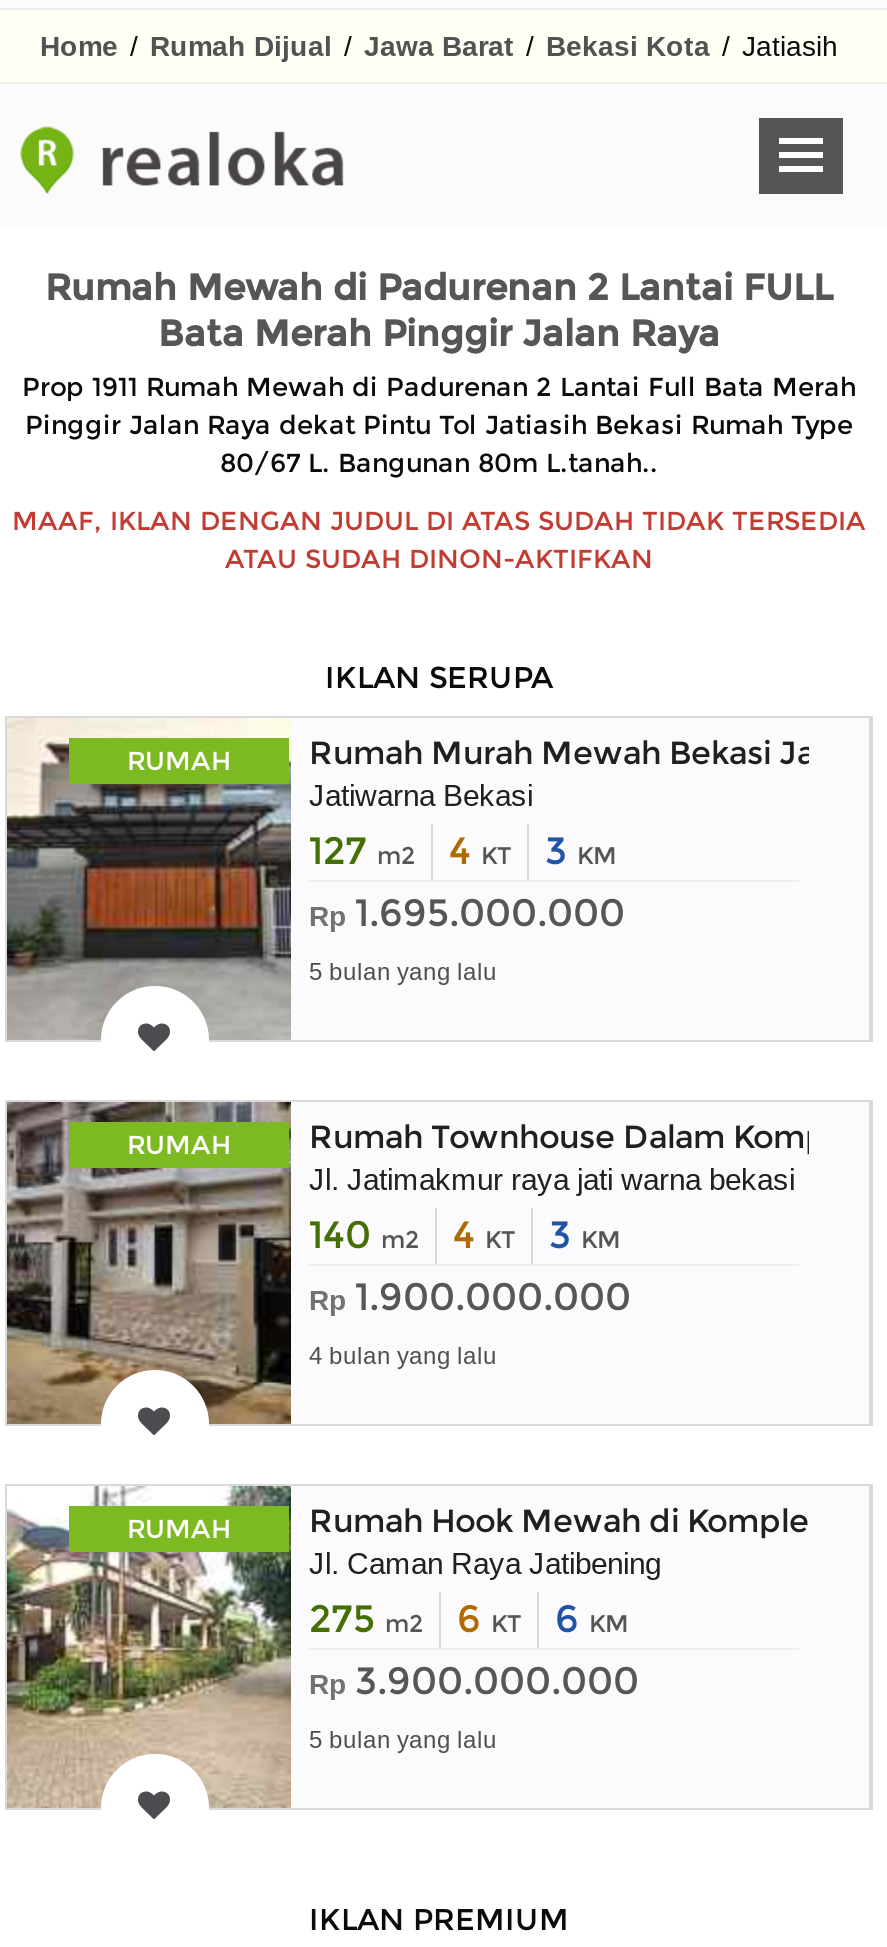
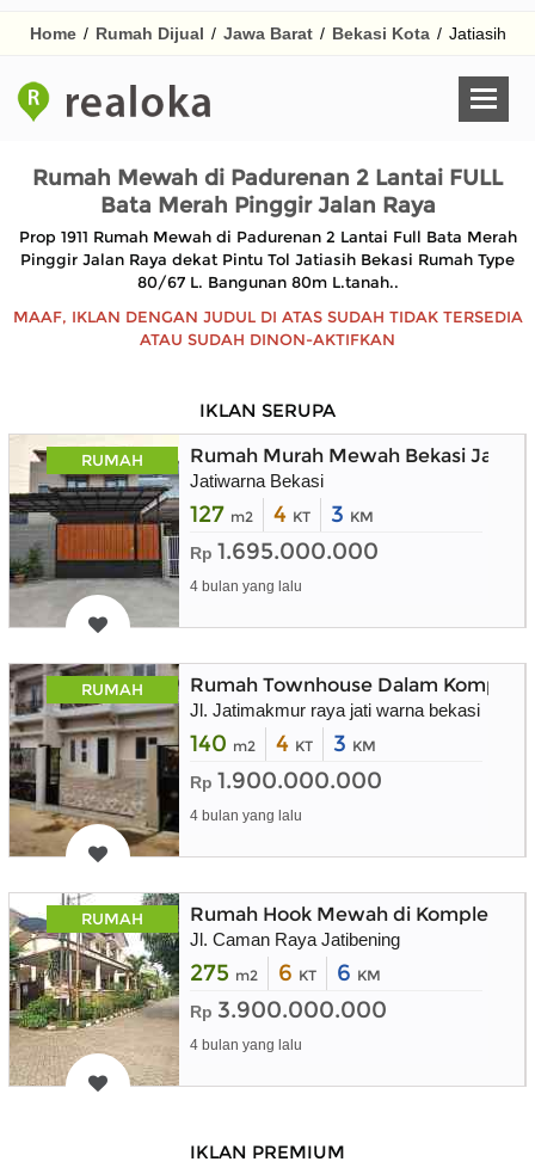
[309,958,497,986] 5 bulan yang lalu -> [190,578,302,595] 4 bulan yang lalu
[309,1726,497,1754] 5 bulan yang lalu -> [190,1036,302,1053] 4 bulan yang lalu

